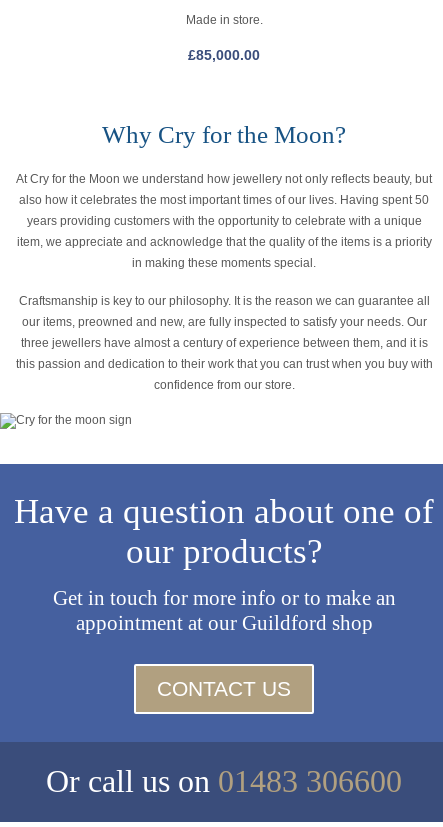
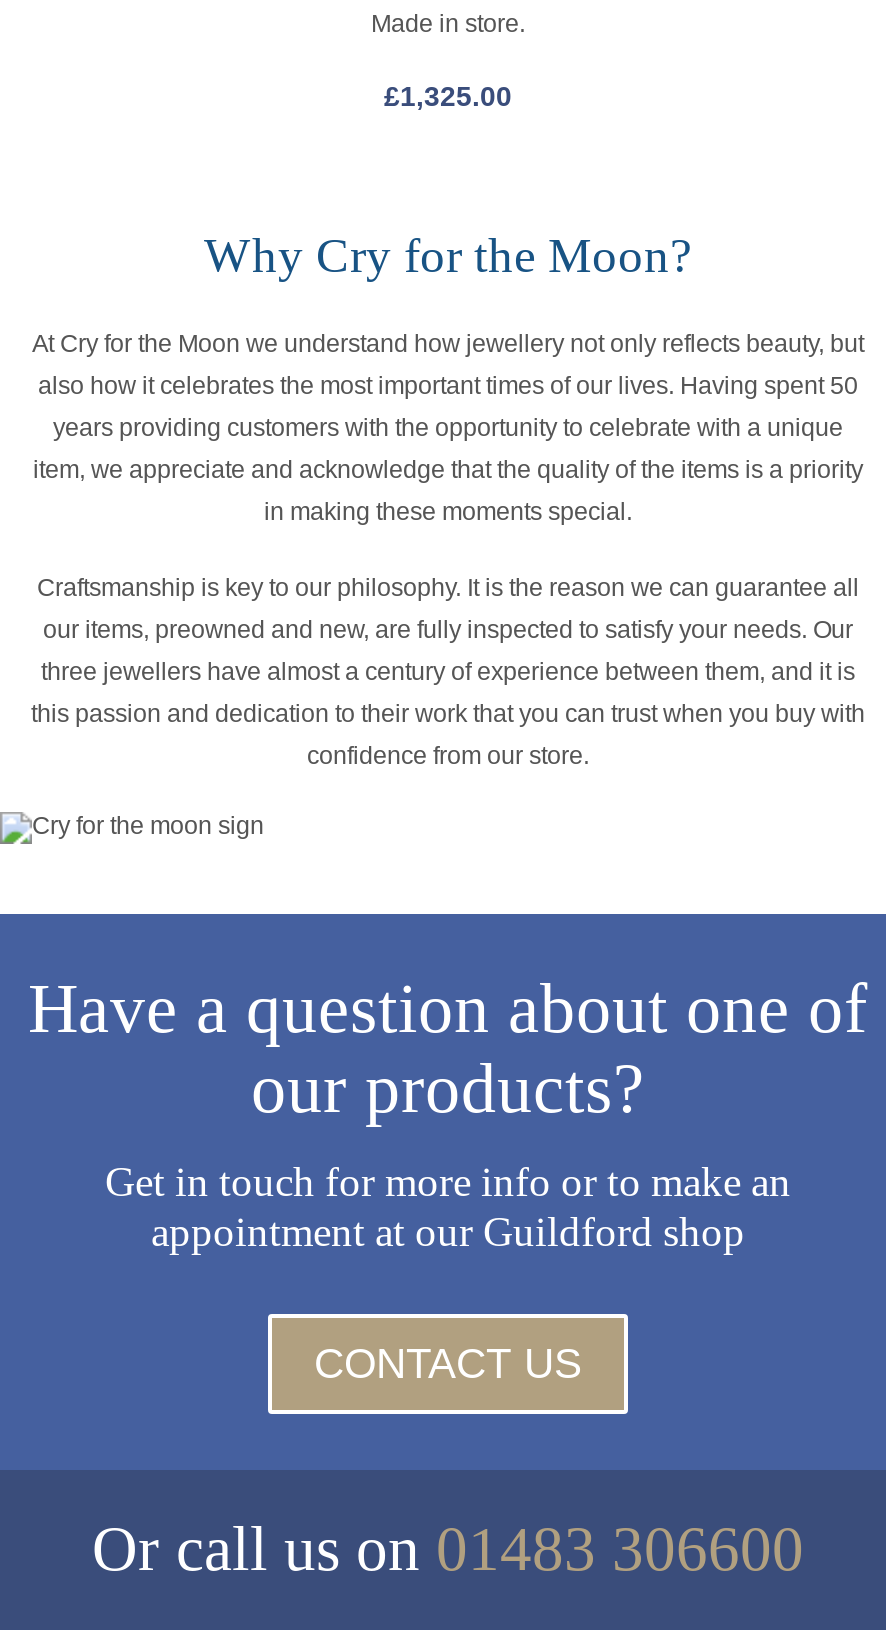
[188,47,260,63] £85,000.00 -> [384,81,512,113] £1,325.00

